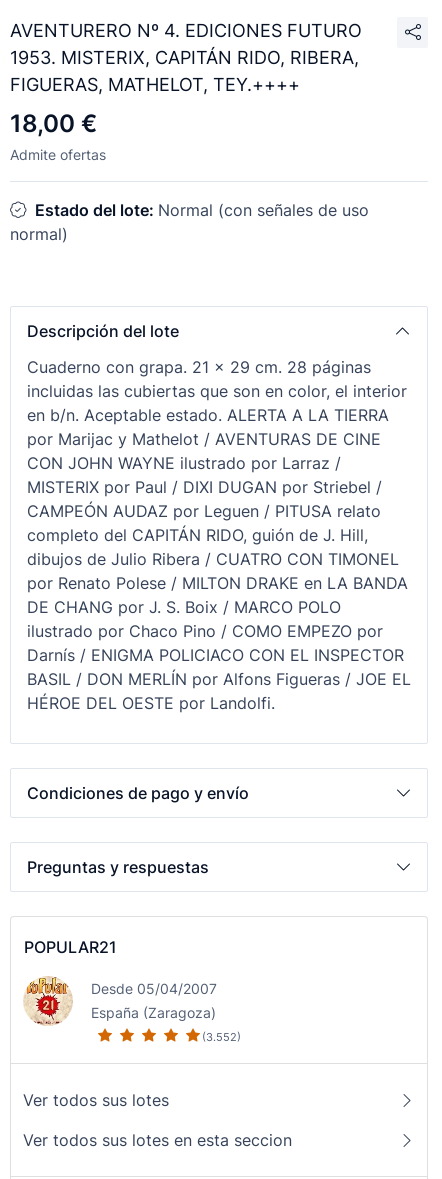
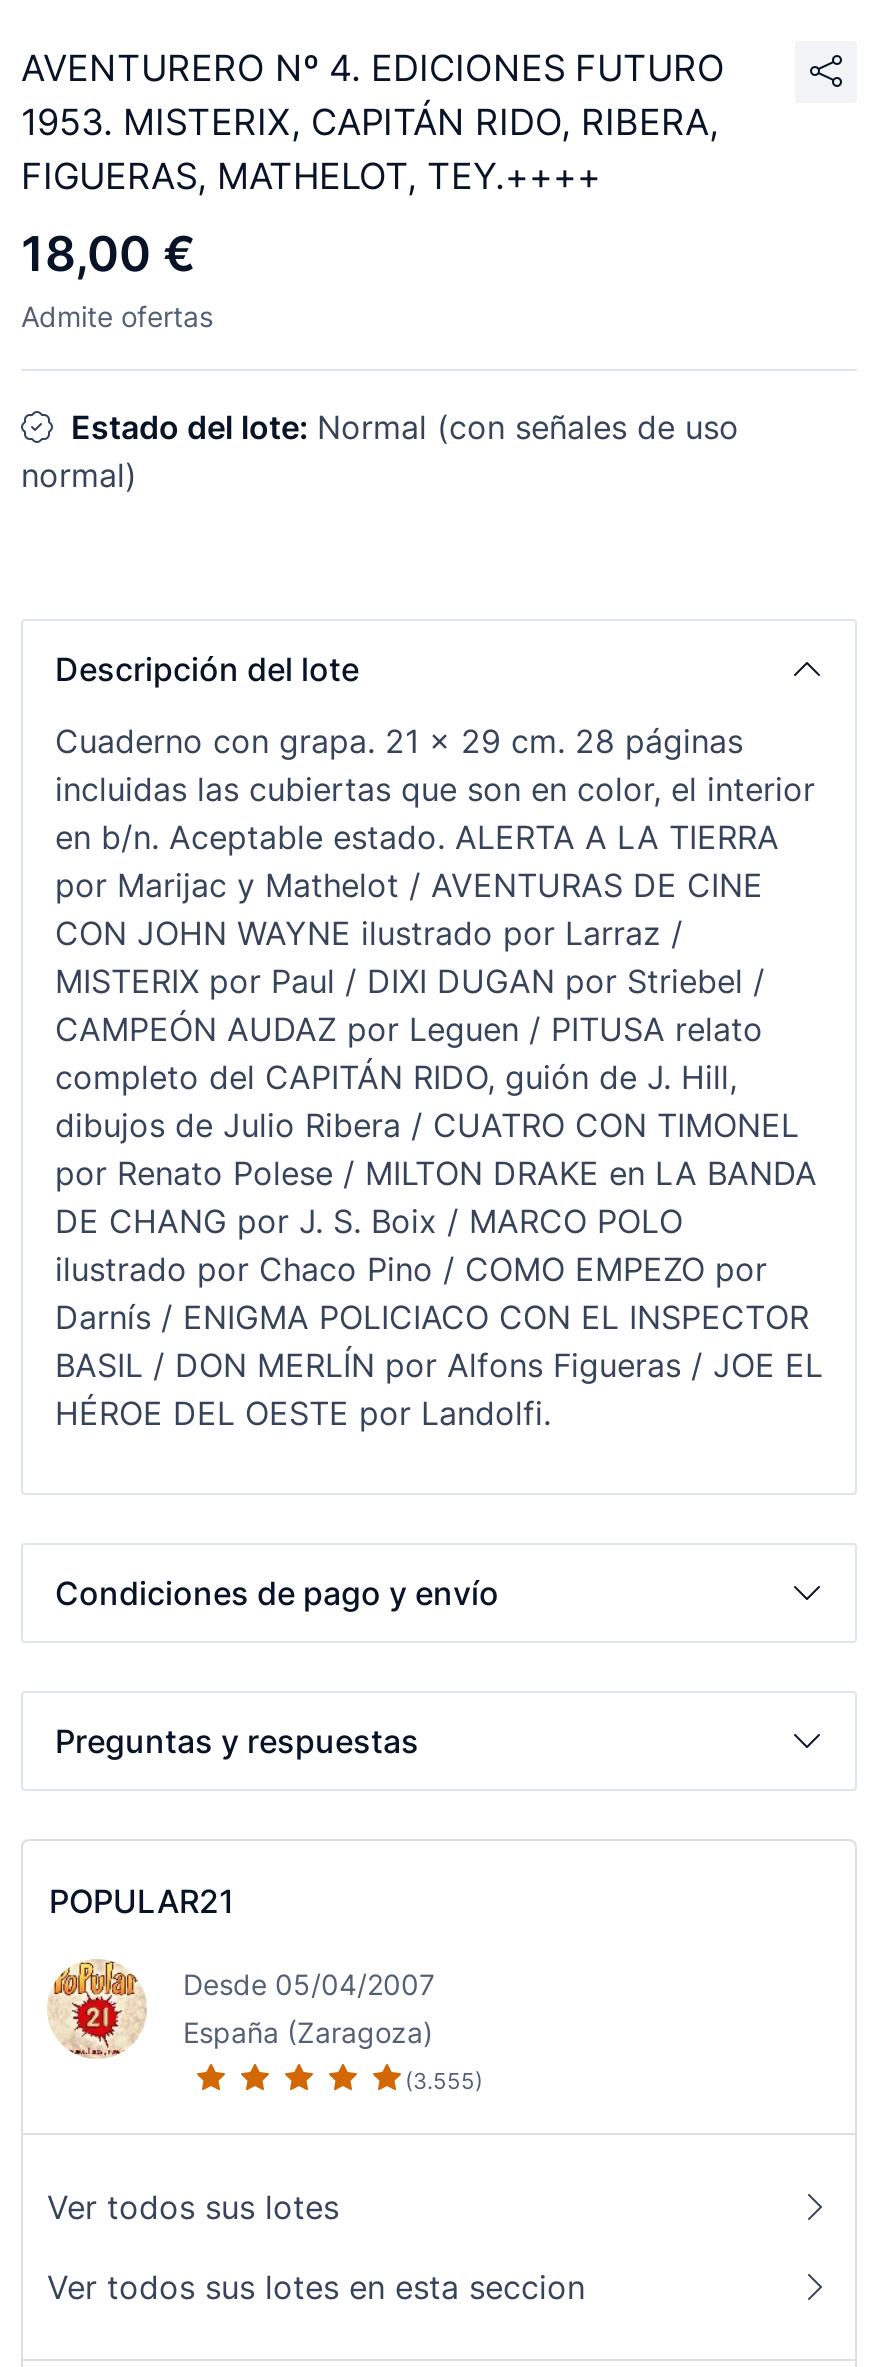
[202,1030,241,1044] (3.552) -> [405,2066,483,2094] (3.555)

